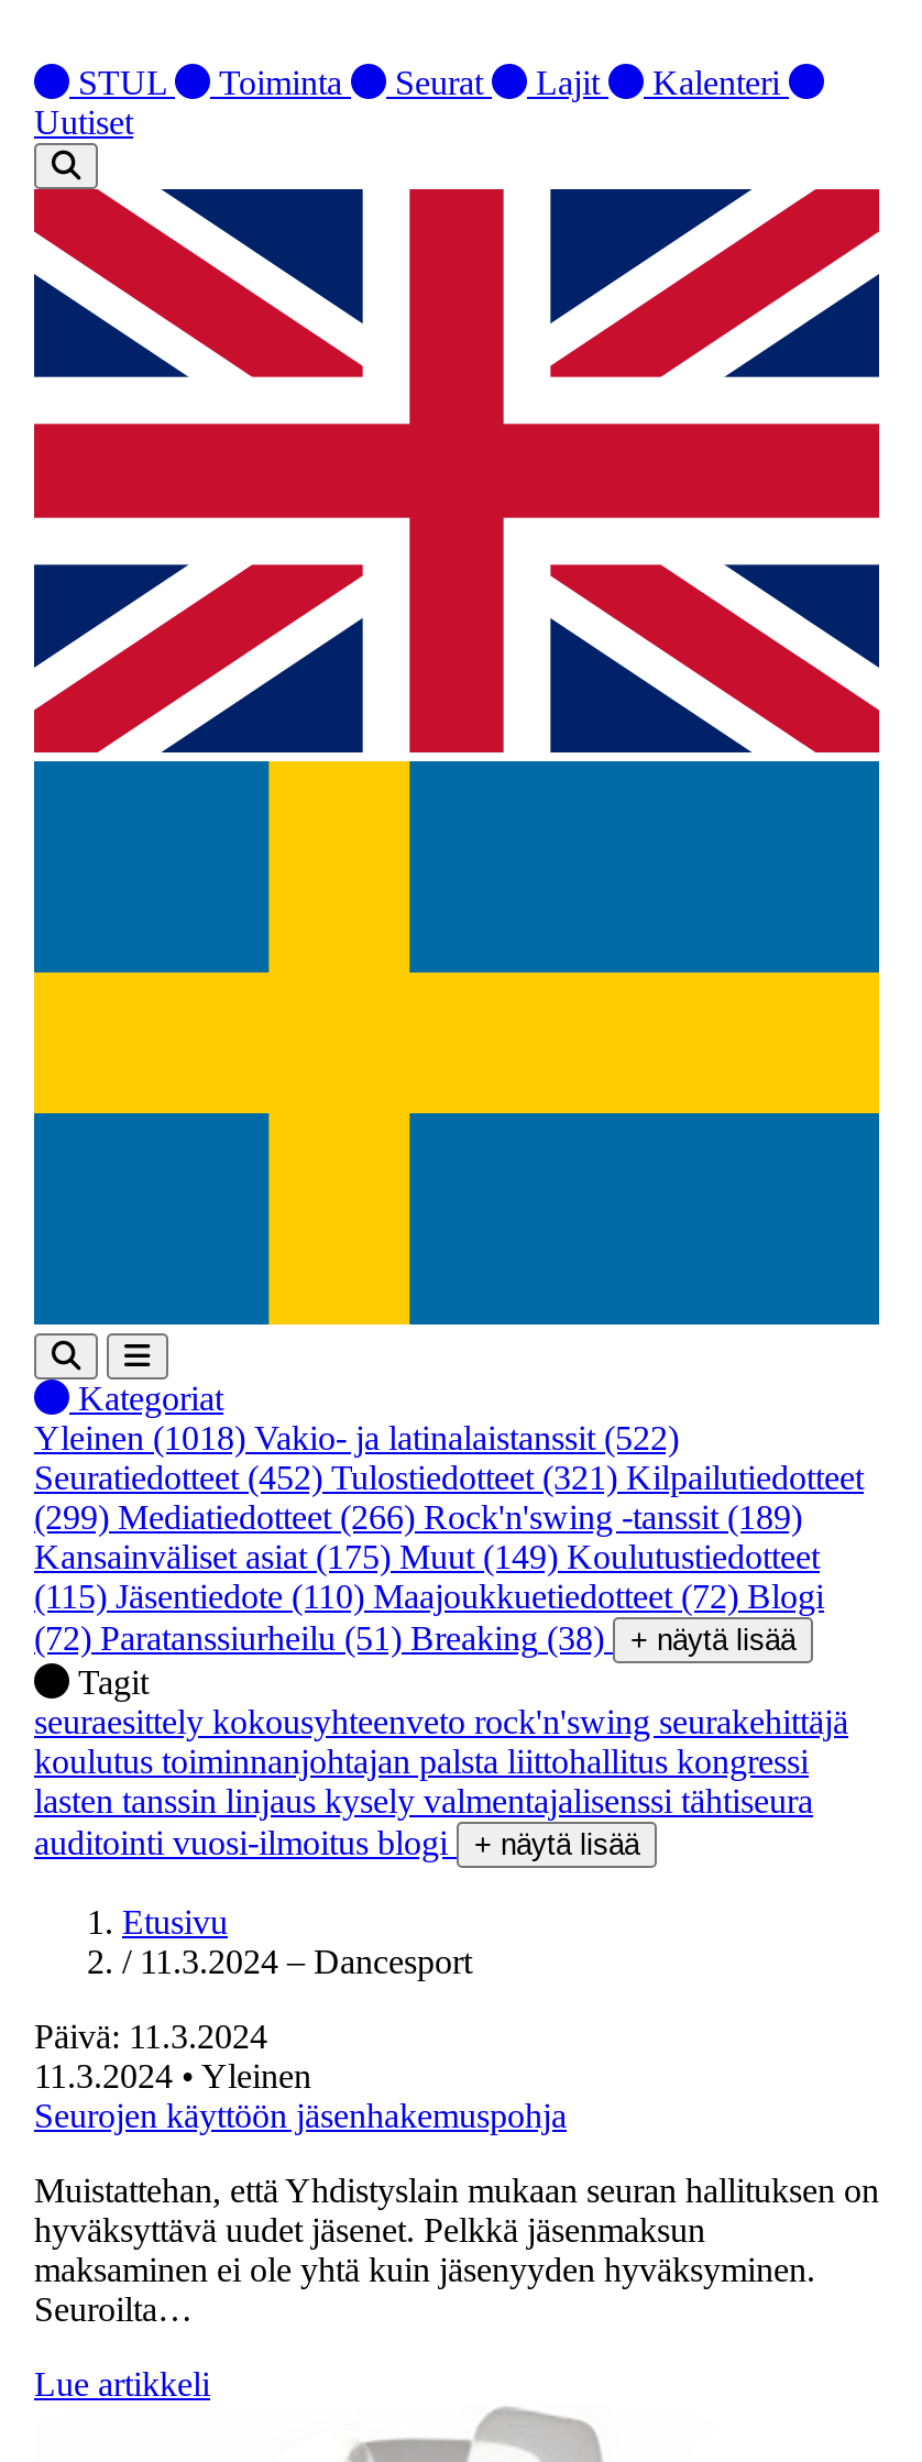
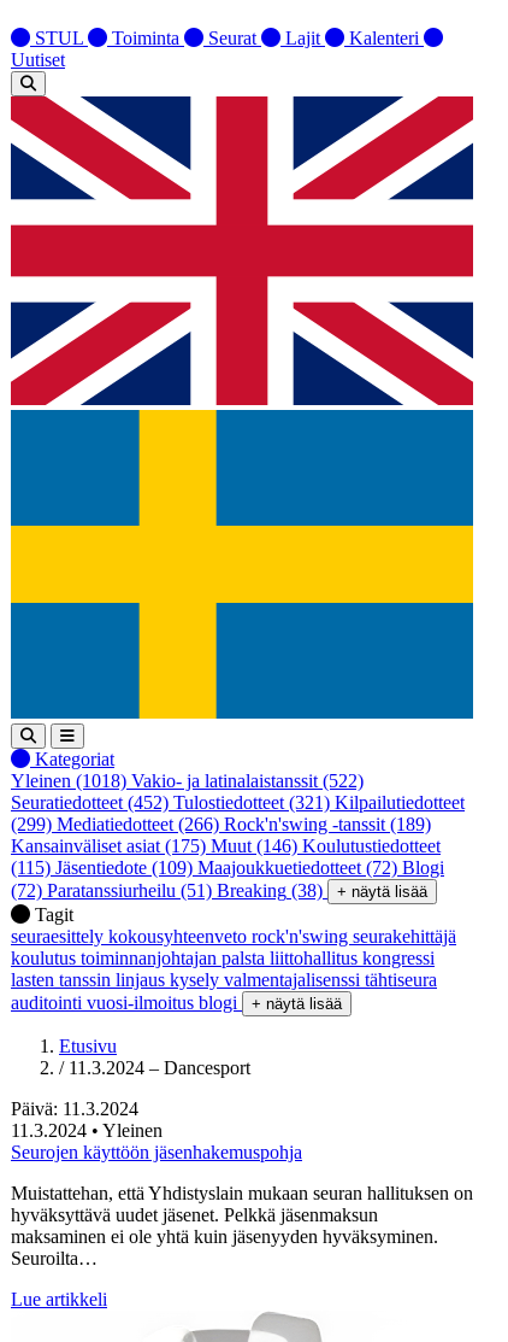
[34,1538,820,1575] Kansainväliset asiat (175) Muut (149) Koulutustiedotteet -> [11,836,441,856] Kansainväliset asiat (175) Muut (146) Koulutustiedotteet
[34,1578,824,1615] (115) Jäsentiedote (110) Maajoukkuetiedotteet (72) Blogi -> [11,857,444,878] (115) Jäsentiedote (109) Maajoukkuetiedotteet (72) Blogi

